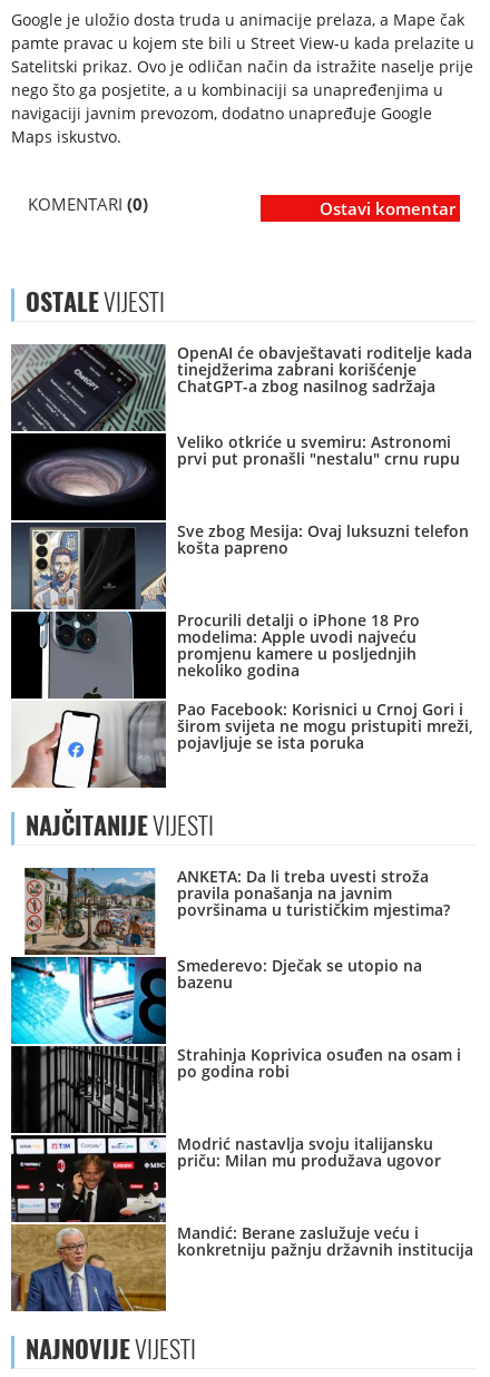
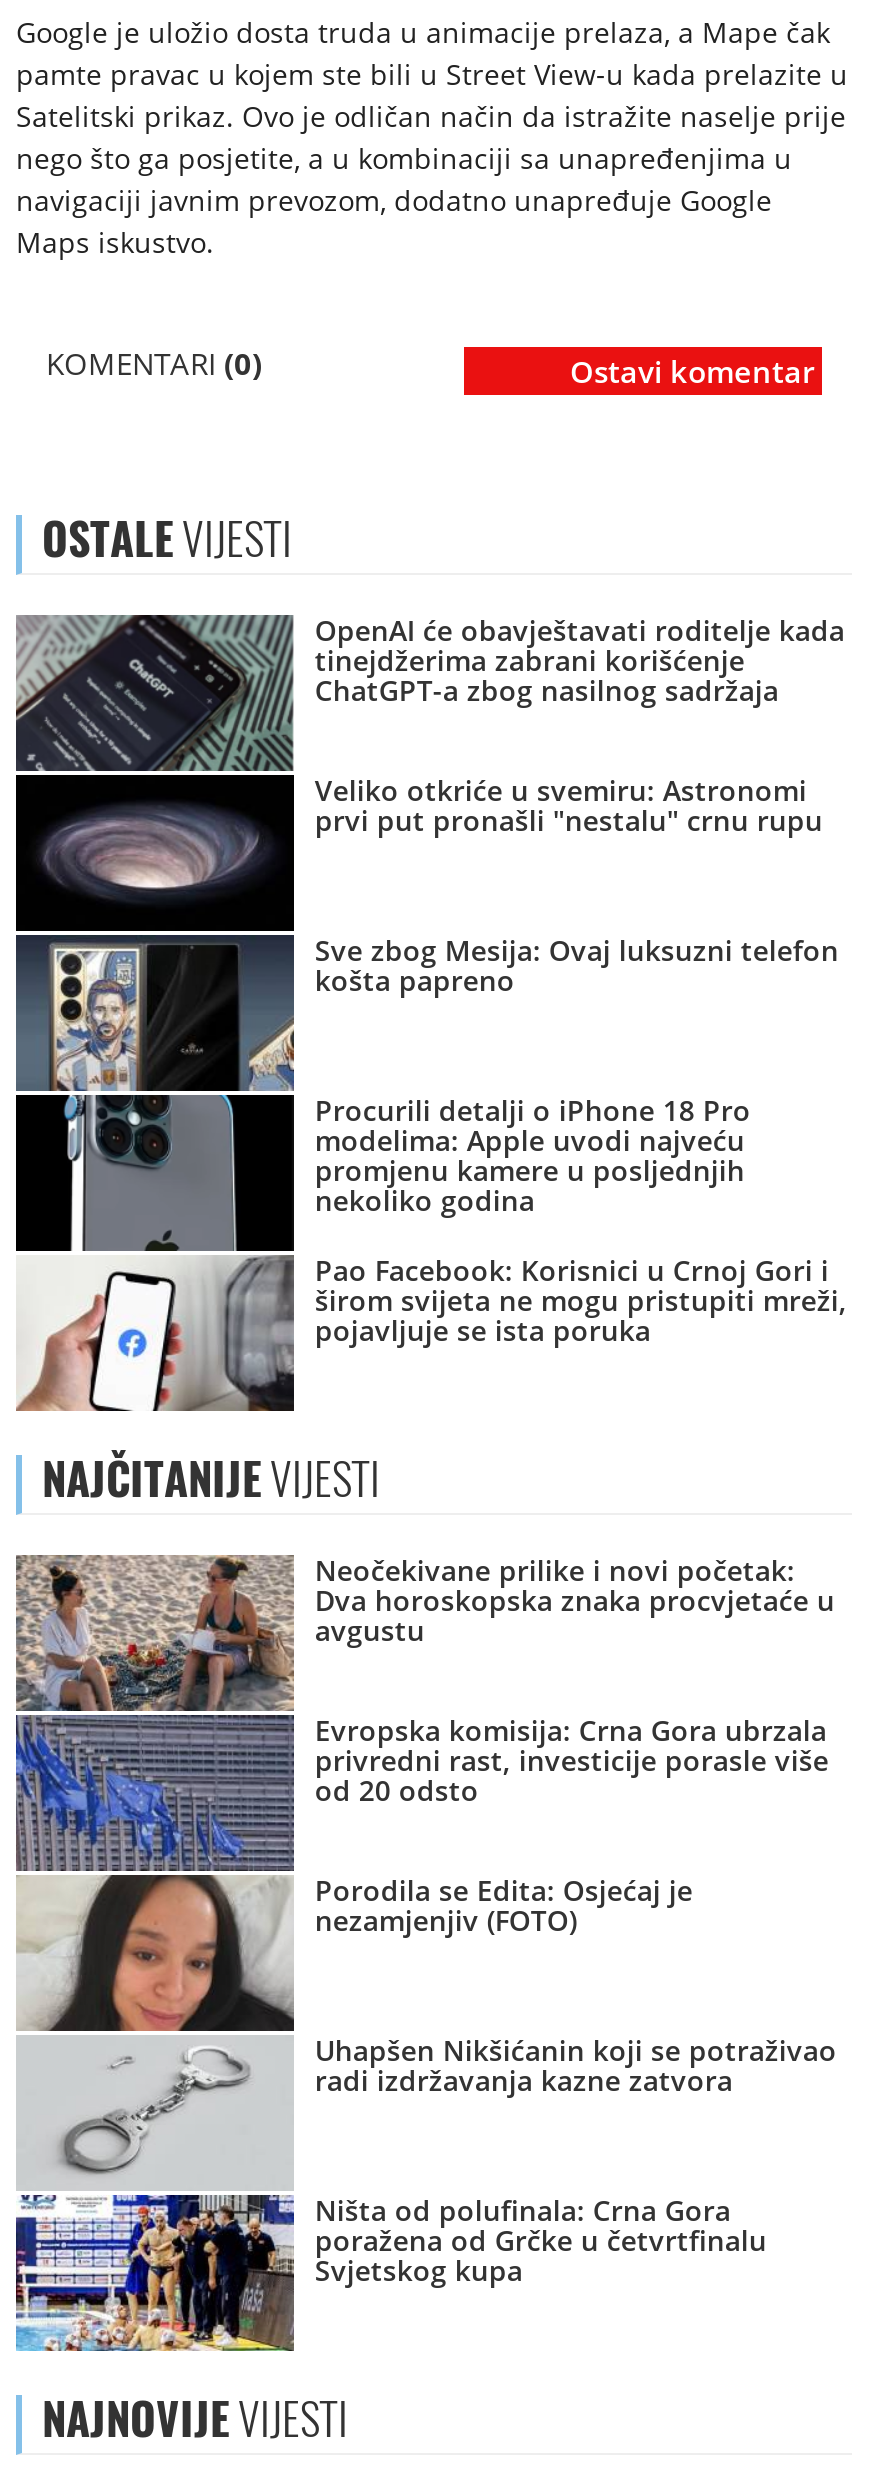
[10,866,450,1312] [image] | ANKETA: Da li treba uvesti stroža | pravila ponašanja na javnim | površinama u turističkim mjestima? -> [14,1551,835,2353] [image] | Neočekivane prilike i novi početak: | Dva horoskopska znaka procvjetaće u | avgustu
[177,955,422,993] Smederevo: Dječak se utopio na | bazenu -> [315,1711,829,1809] Evropska komisija: Crna Gora ubrzala | privredni rast, investicije porasle više | od 20 odsto
[177,1044,461,1082] Strahinja Koprivica osuđen na osam i | po godina robi -> [315,1871,693,1939] Porodila se Edita: Osjećaj je | nezamjenjiv (FOTO)
[177,1133,441,1171] Modrić nastavlja svoju italijansku | priču: Milan mu produžava ugovor -> [315,2031,837,2099] Uhapšen Nikšićanin koji se potraživao | radi izdržavanja kazne zatvora
[177,1222,474,1260] Mandić: Berane zaslužuje veću i | konkretniju pažnju državnih institucija -> [315,2191,767,2289] Ništa od polufinala: Crna Gora | poražena od Grčke u četvrtfinalu | Svjetskog kupa

